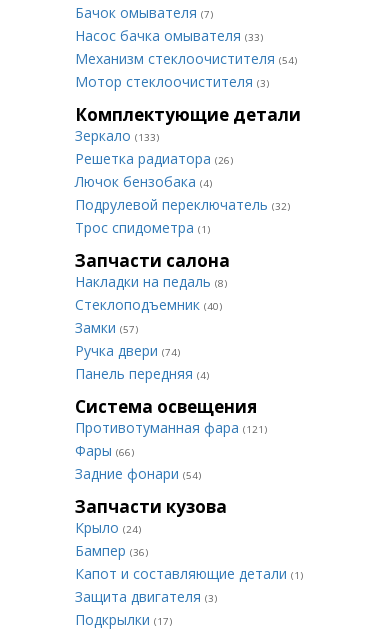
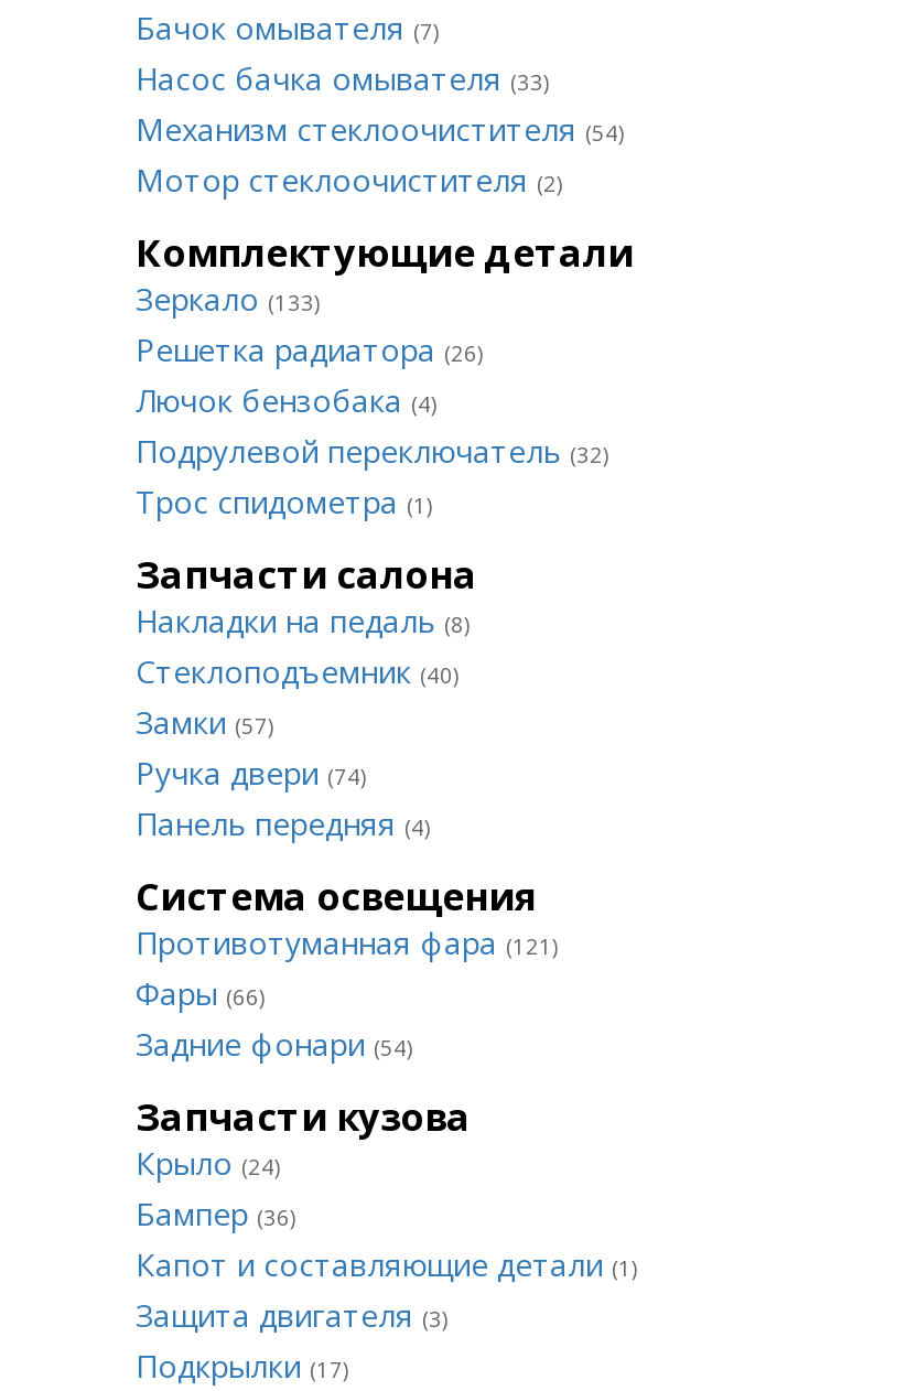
[75,72,269,91] Мотор стеклоочистителя (3) -> [136,159,563,201] Мотор стеклоочистителя (2)

